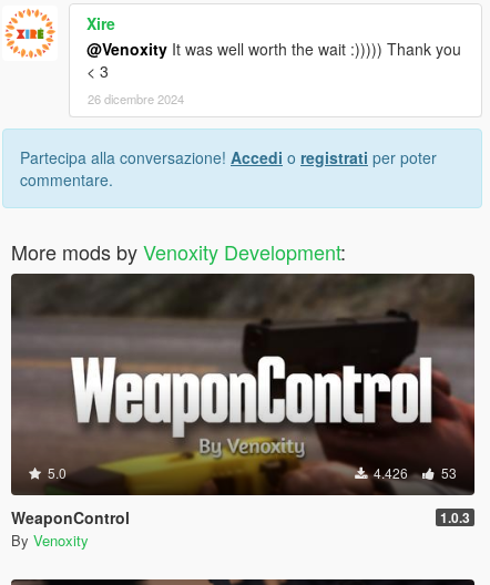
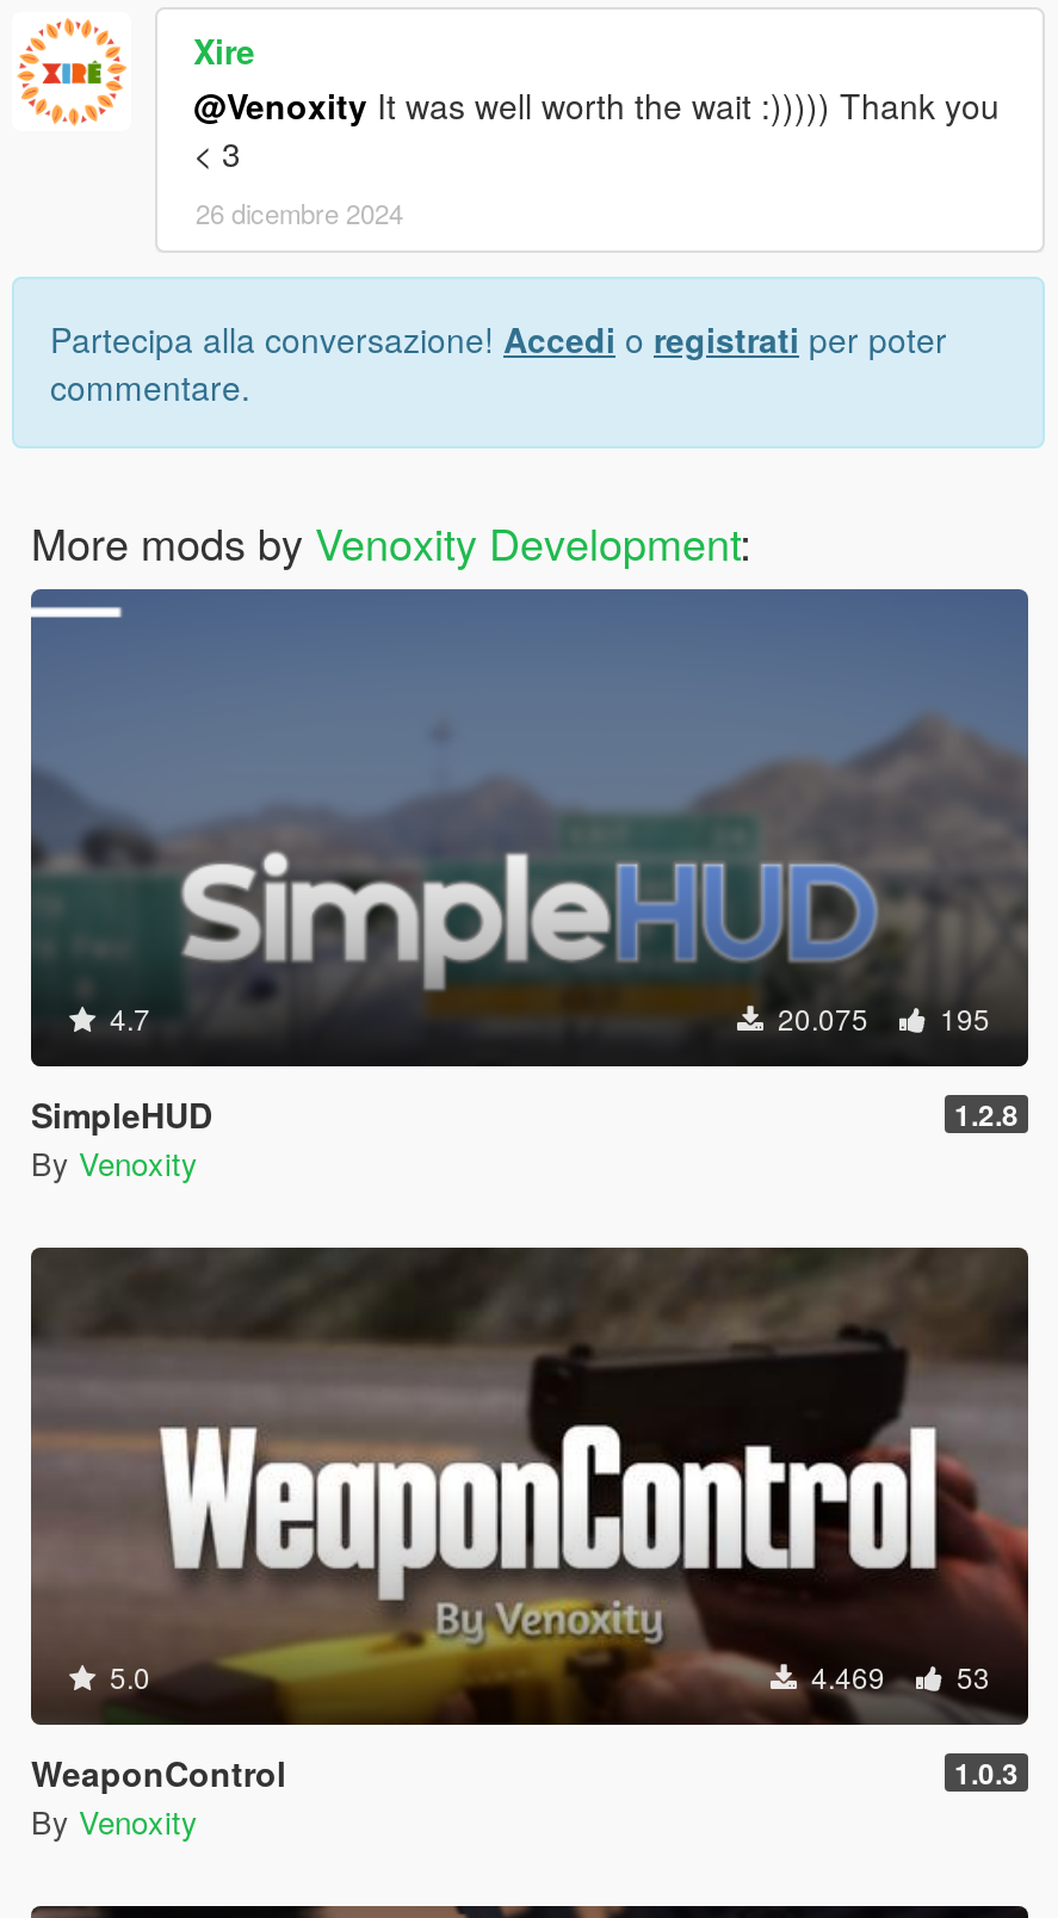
none -> [29,587,1031,1186] [image] | 4.7 | 20.075 | 195 | SimpleHUD | 1.2.8 | By Venoxity
[370,463,457,482] 4.426 53 -> [804,1656,990,1696] 4.469 53

